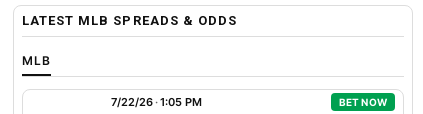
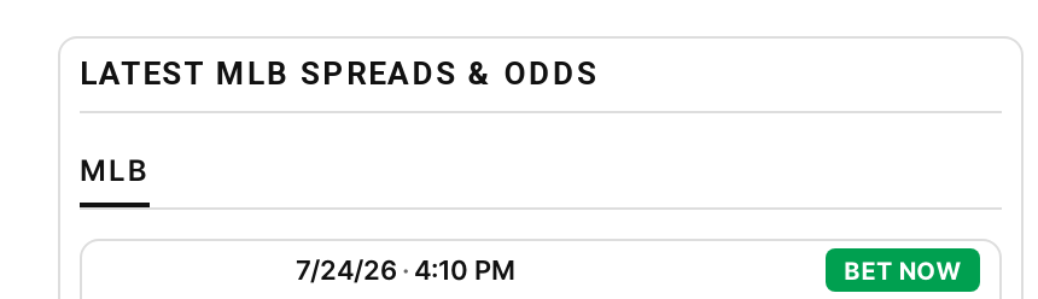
[111,95,202,109] 7/22/26 · 1:05 PM -> [296,253,515,287] 7/24/26 · 4:10 PM

